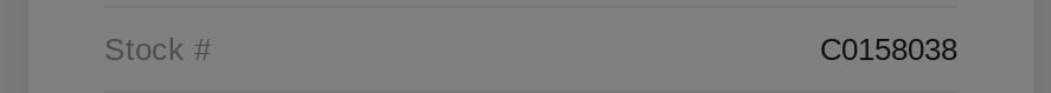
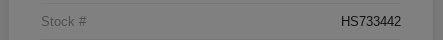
[820,31,957,67] C0158038 -> [341,14,401,29] HS733442

